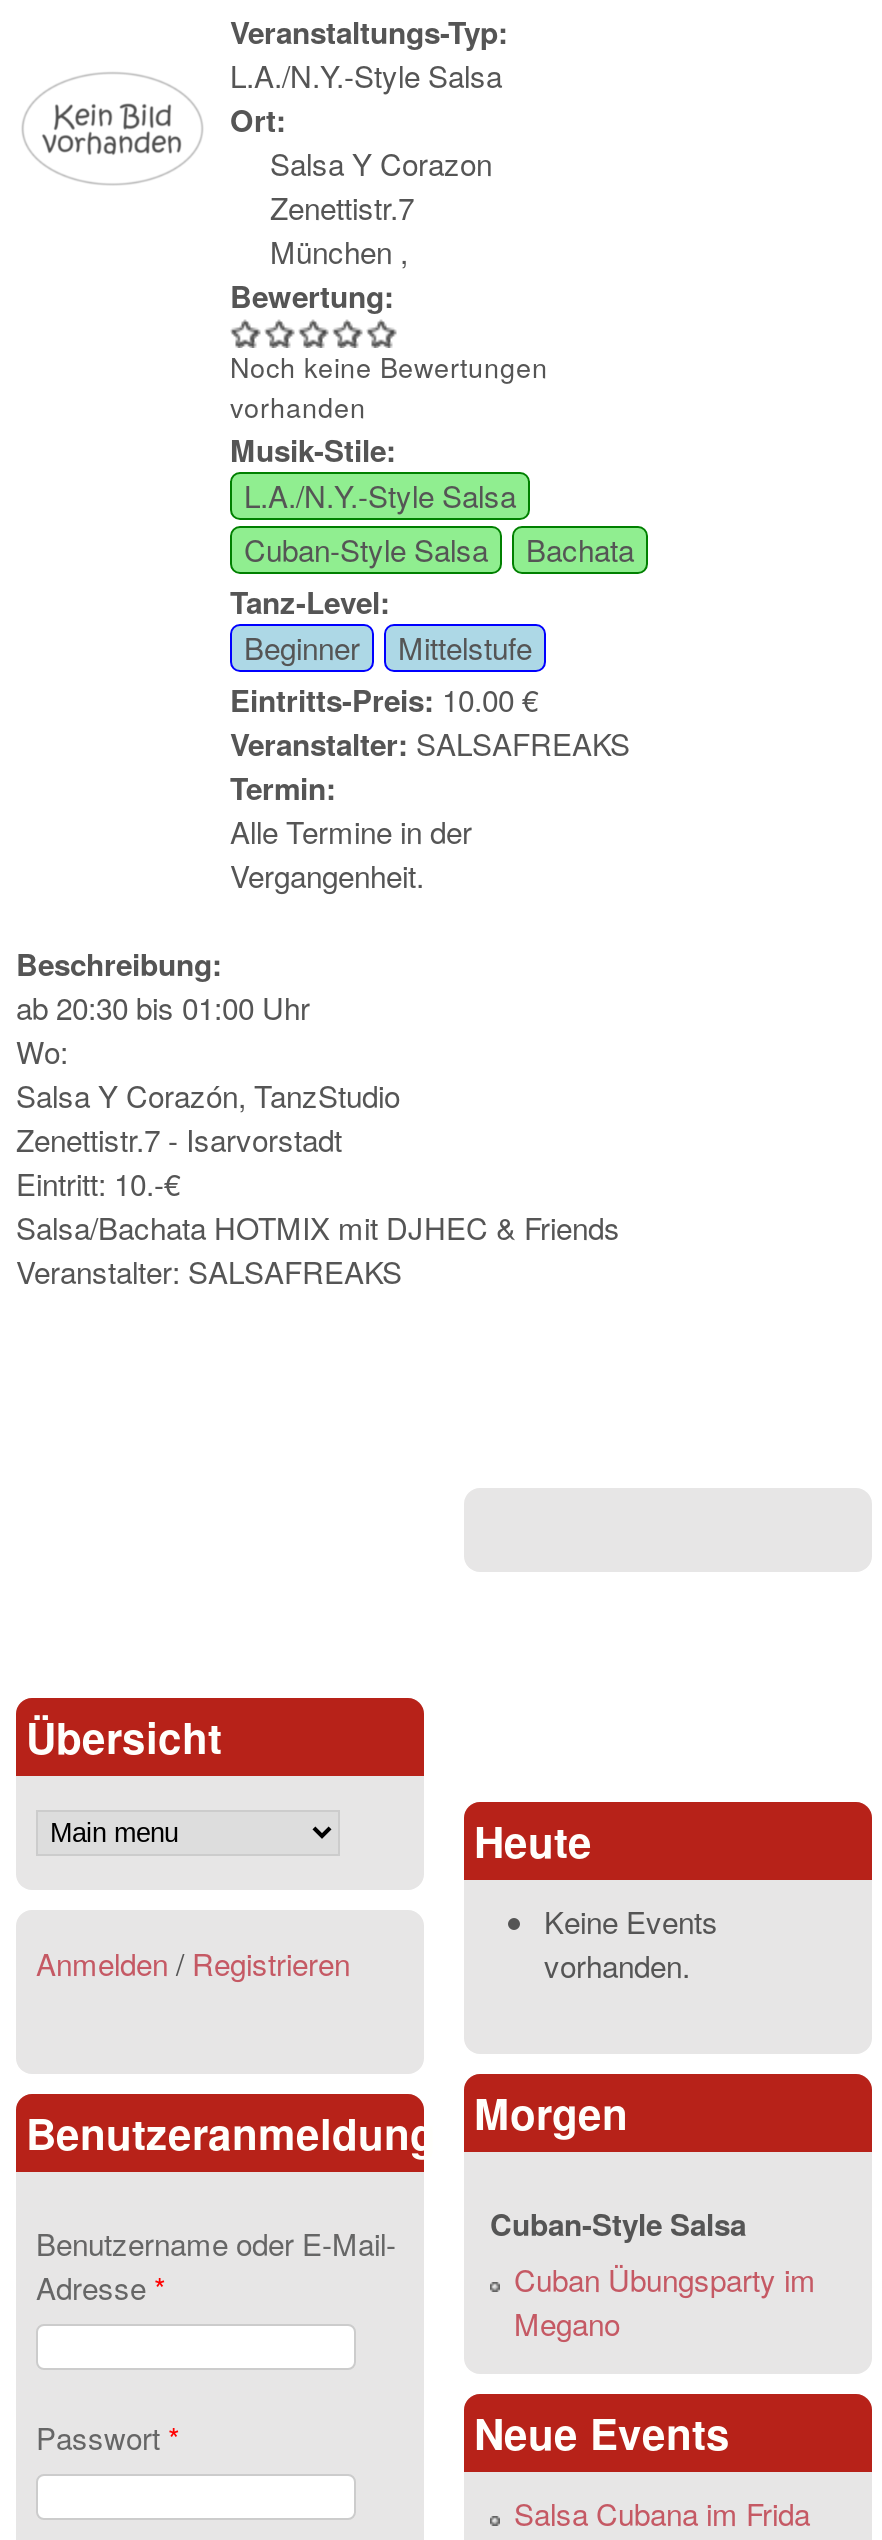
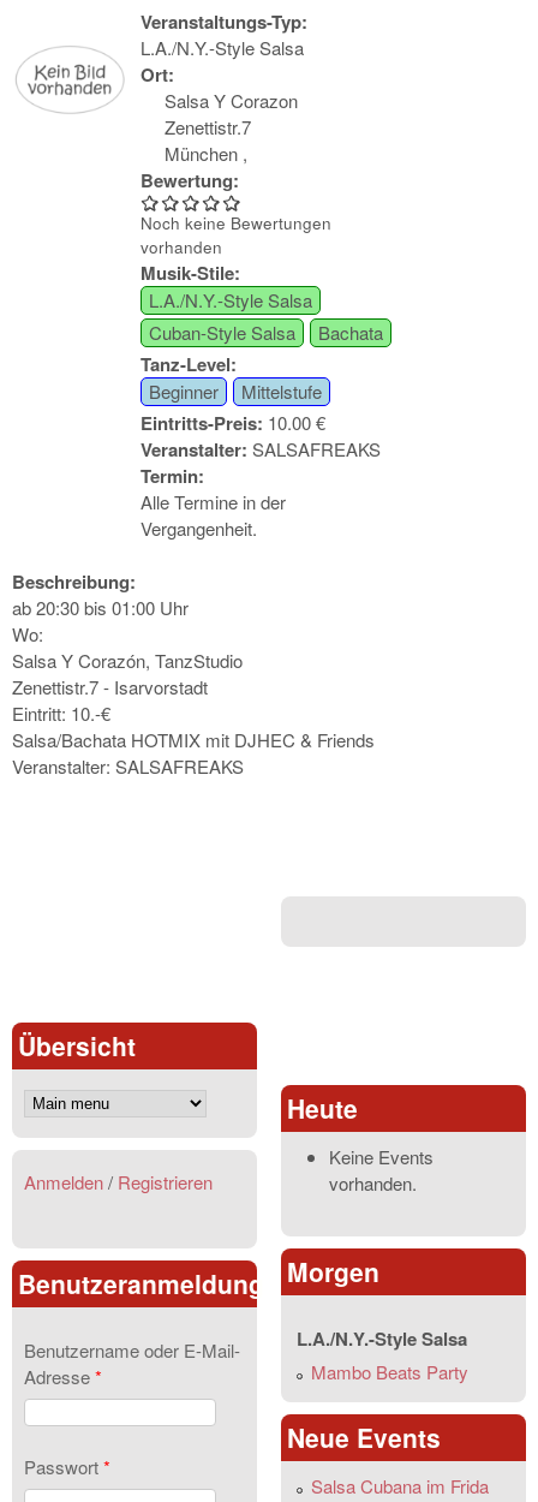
[490,2202,816,2344] Cuban-Style Salsa | Cuban Übungsparty im | Megano -> [297,1325,468,1384] L.A./N.Y.-Style Salsa | Mambo Beats Party

